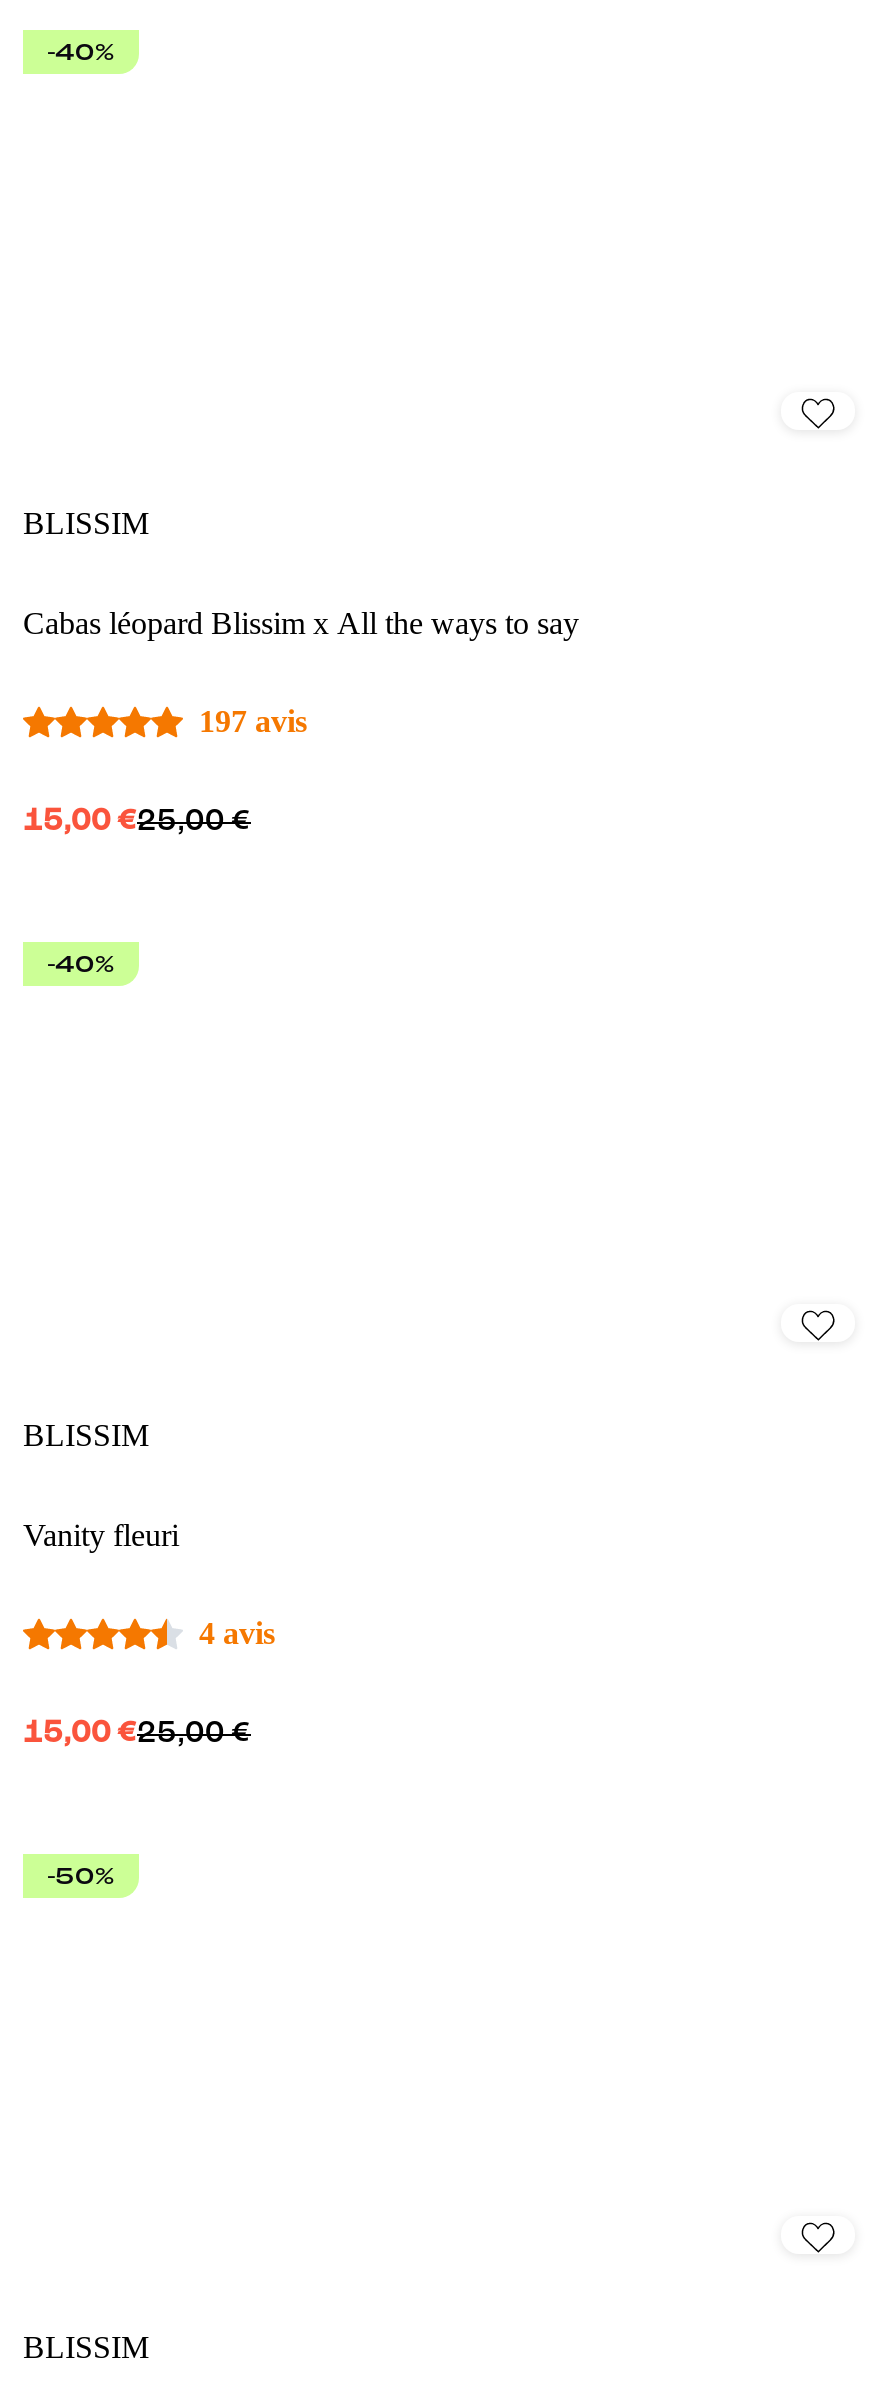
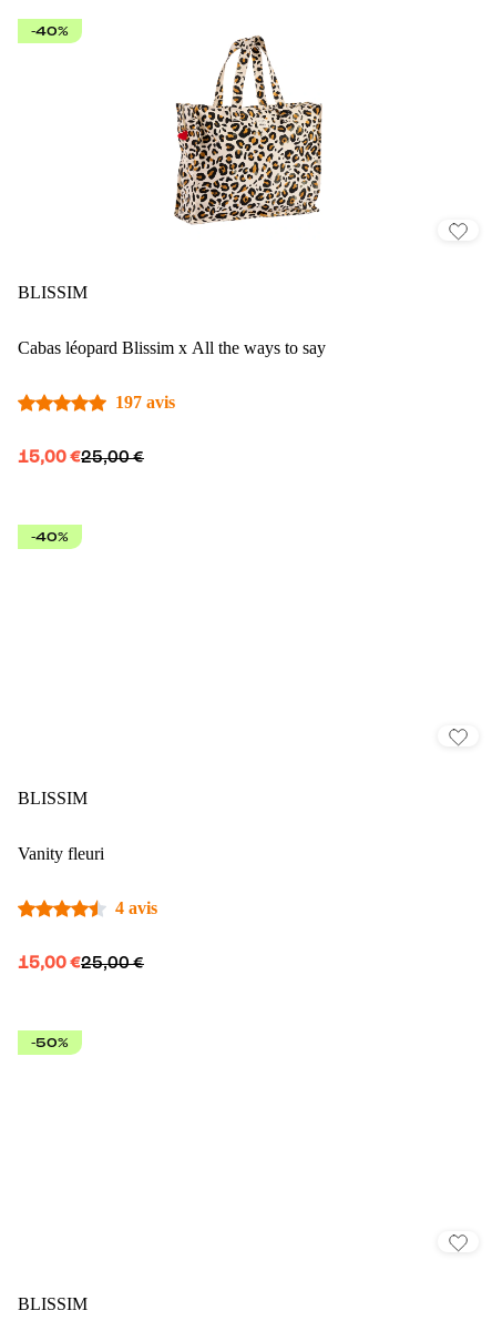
none -> [173,34,324,225] [image]

